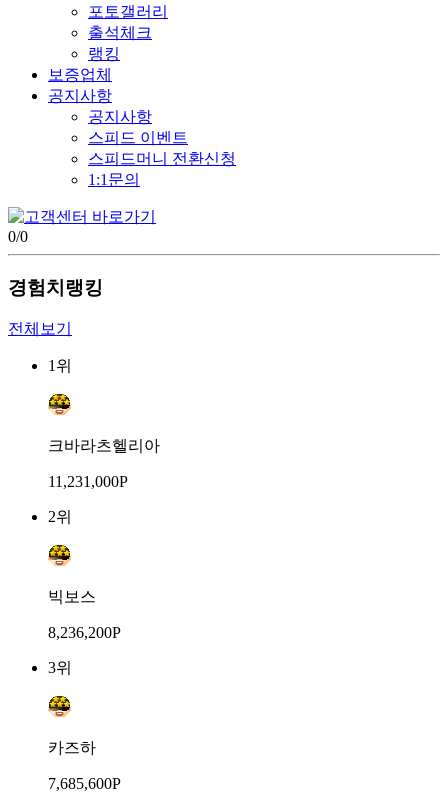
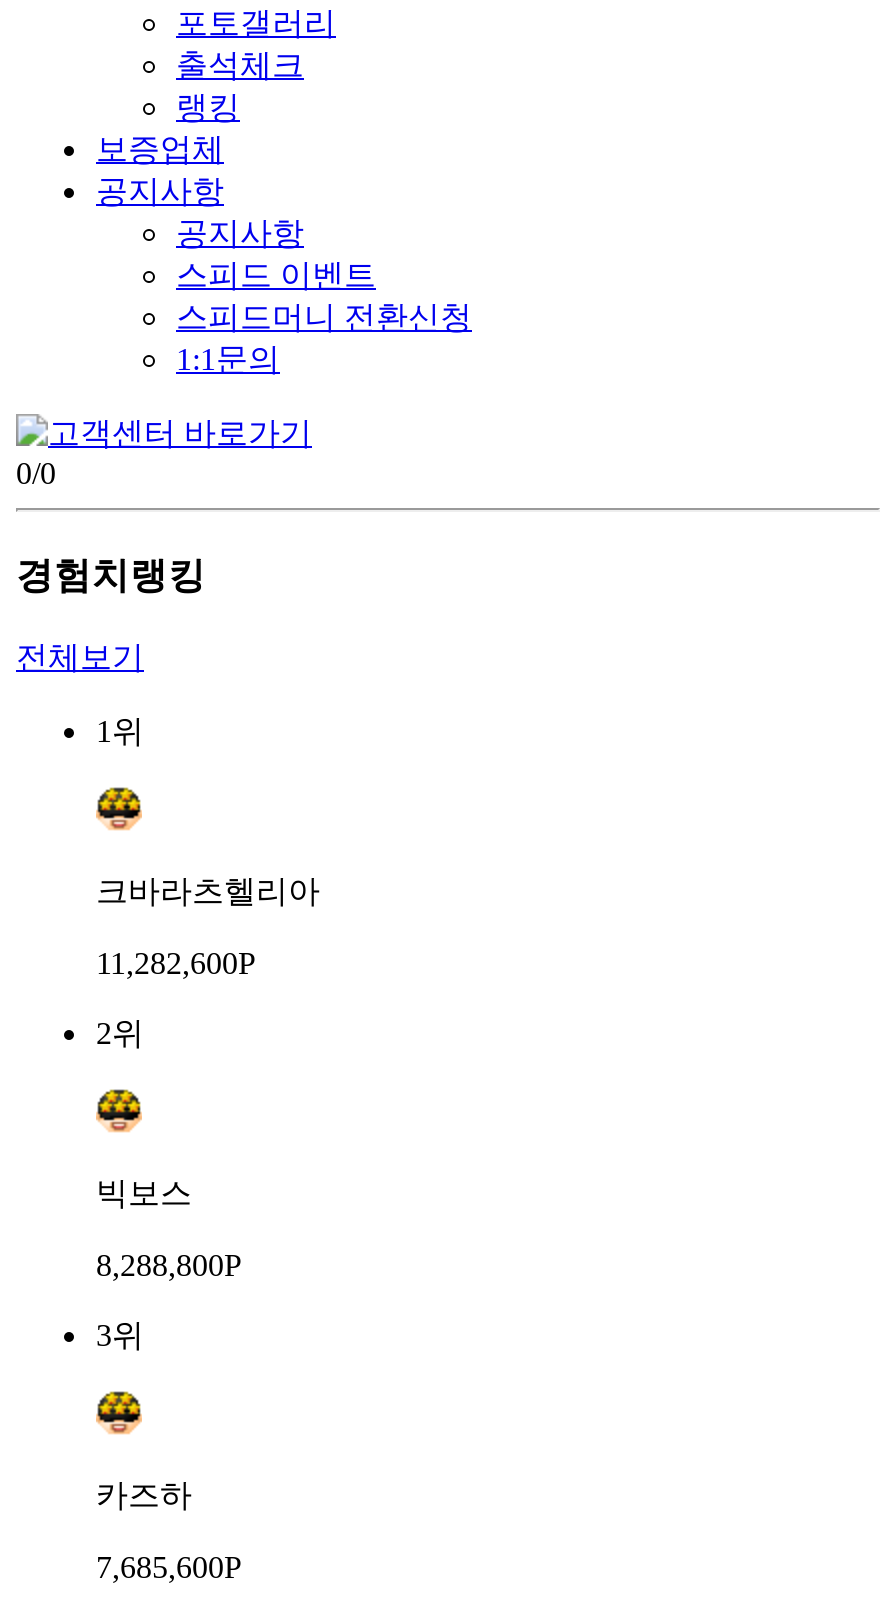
[48,473,128,490] 11,231,000P -> [96,947,256,981] 11,282,600P
[48,624,121,641] 8,236,200P -> [96,1249,242,1283] 8,288,800P

